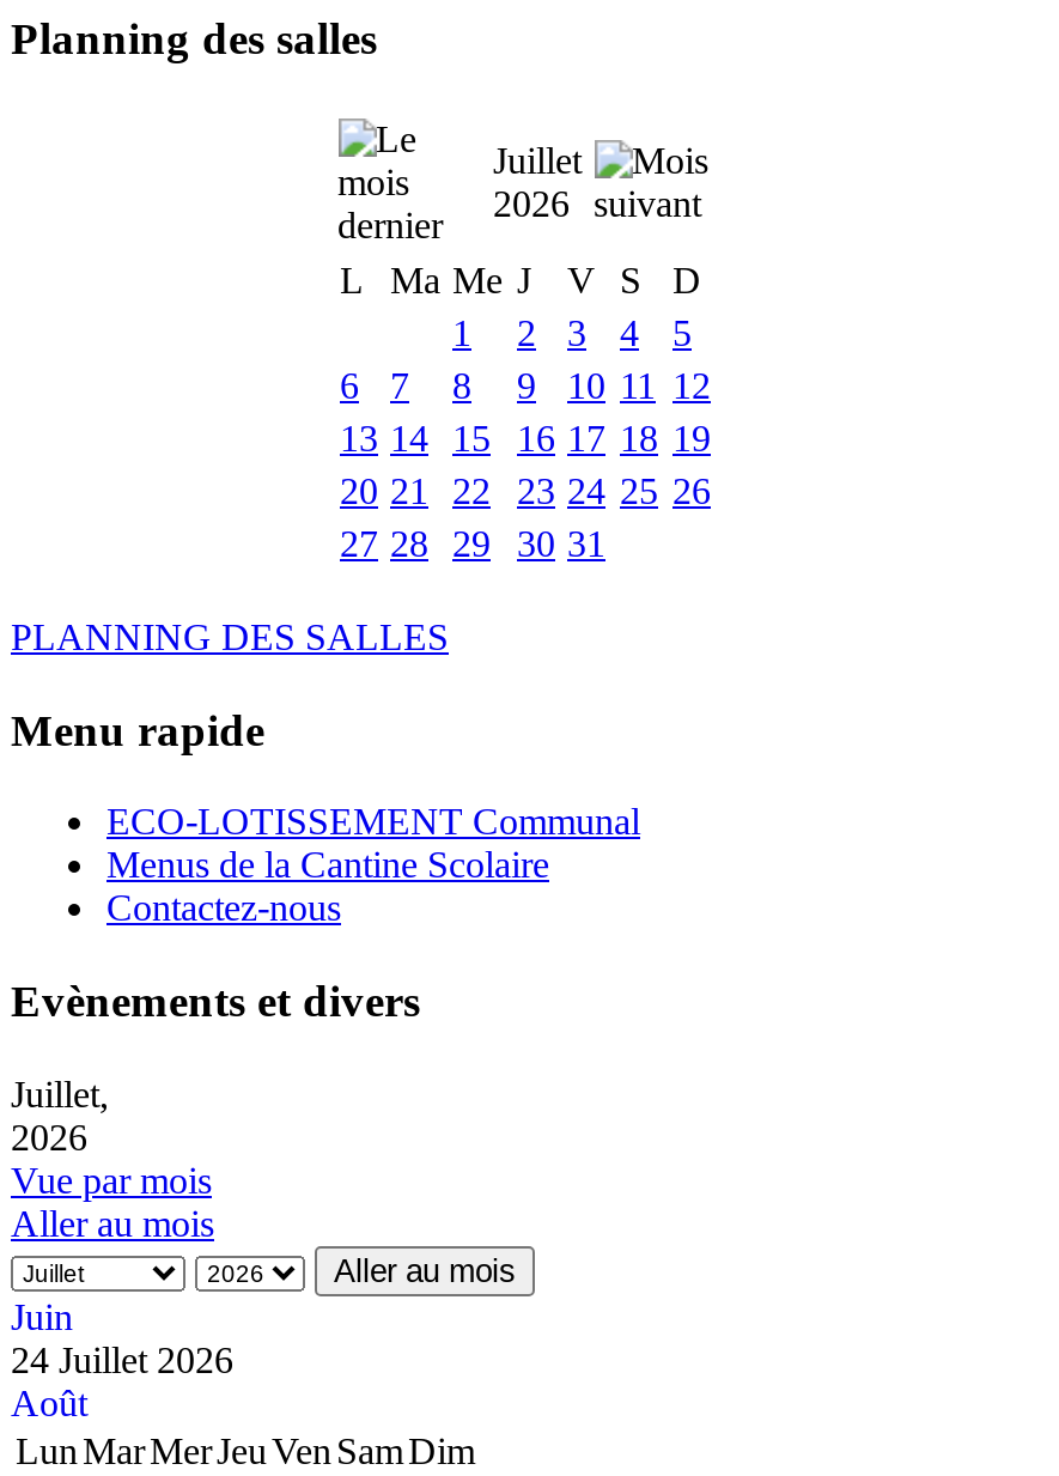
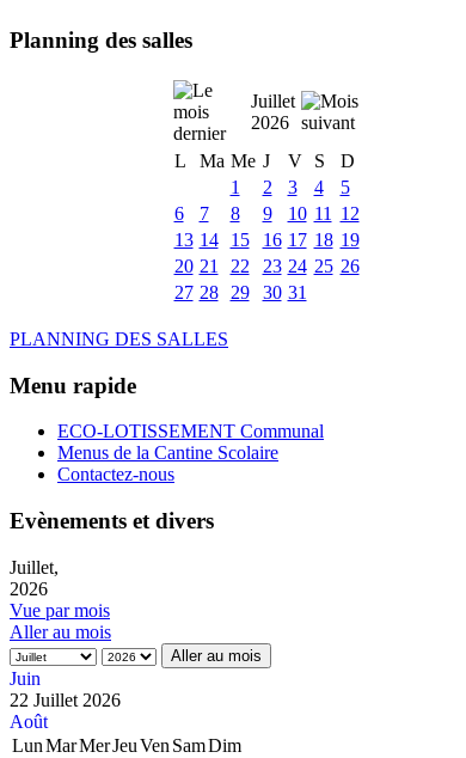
[11,1339,233,1380] 24 Juillet 2026 -> [10,690,121,710] 22 Juillet 2026

